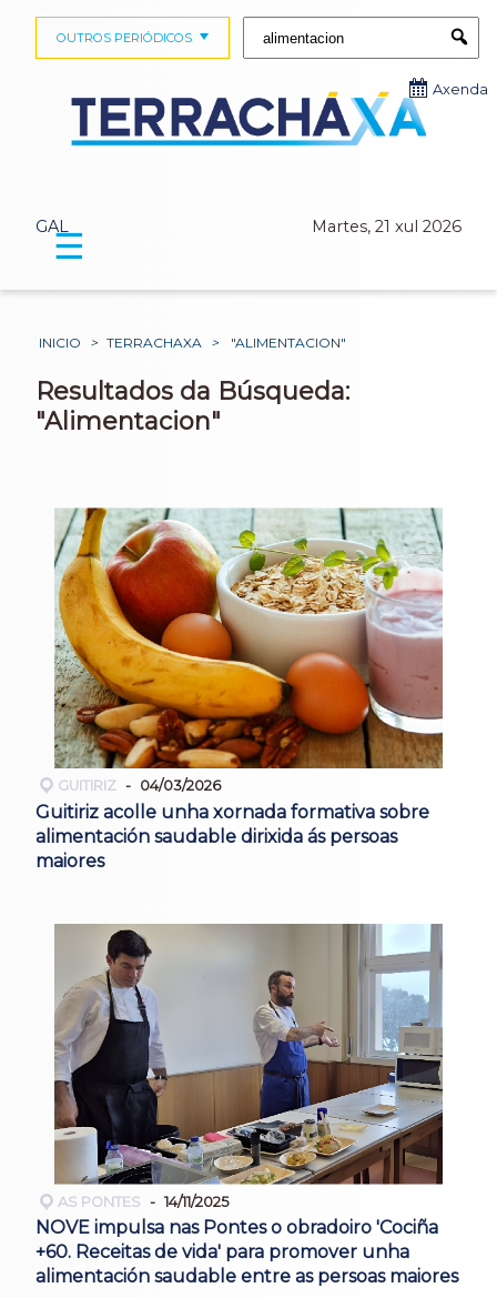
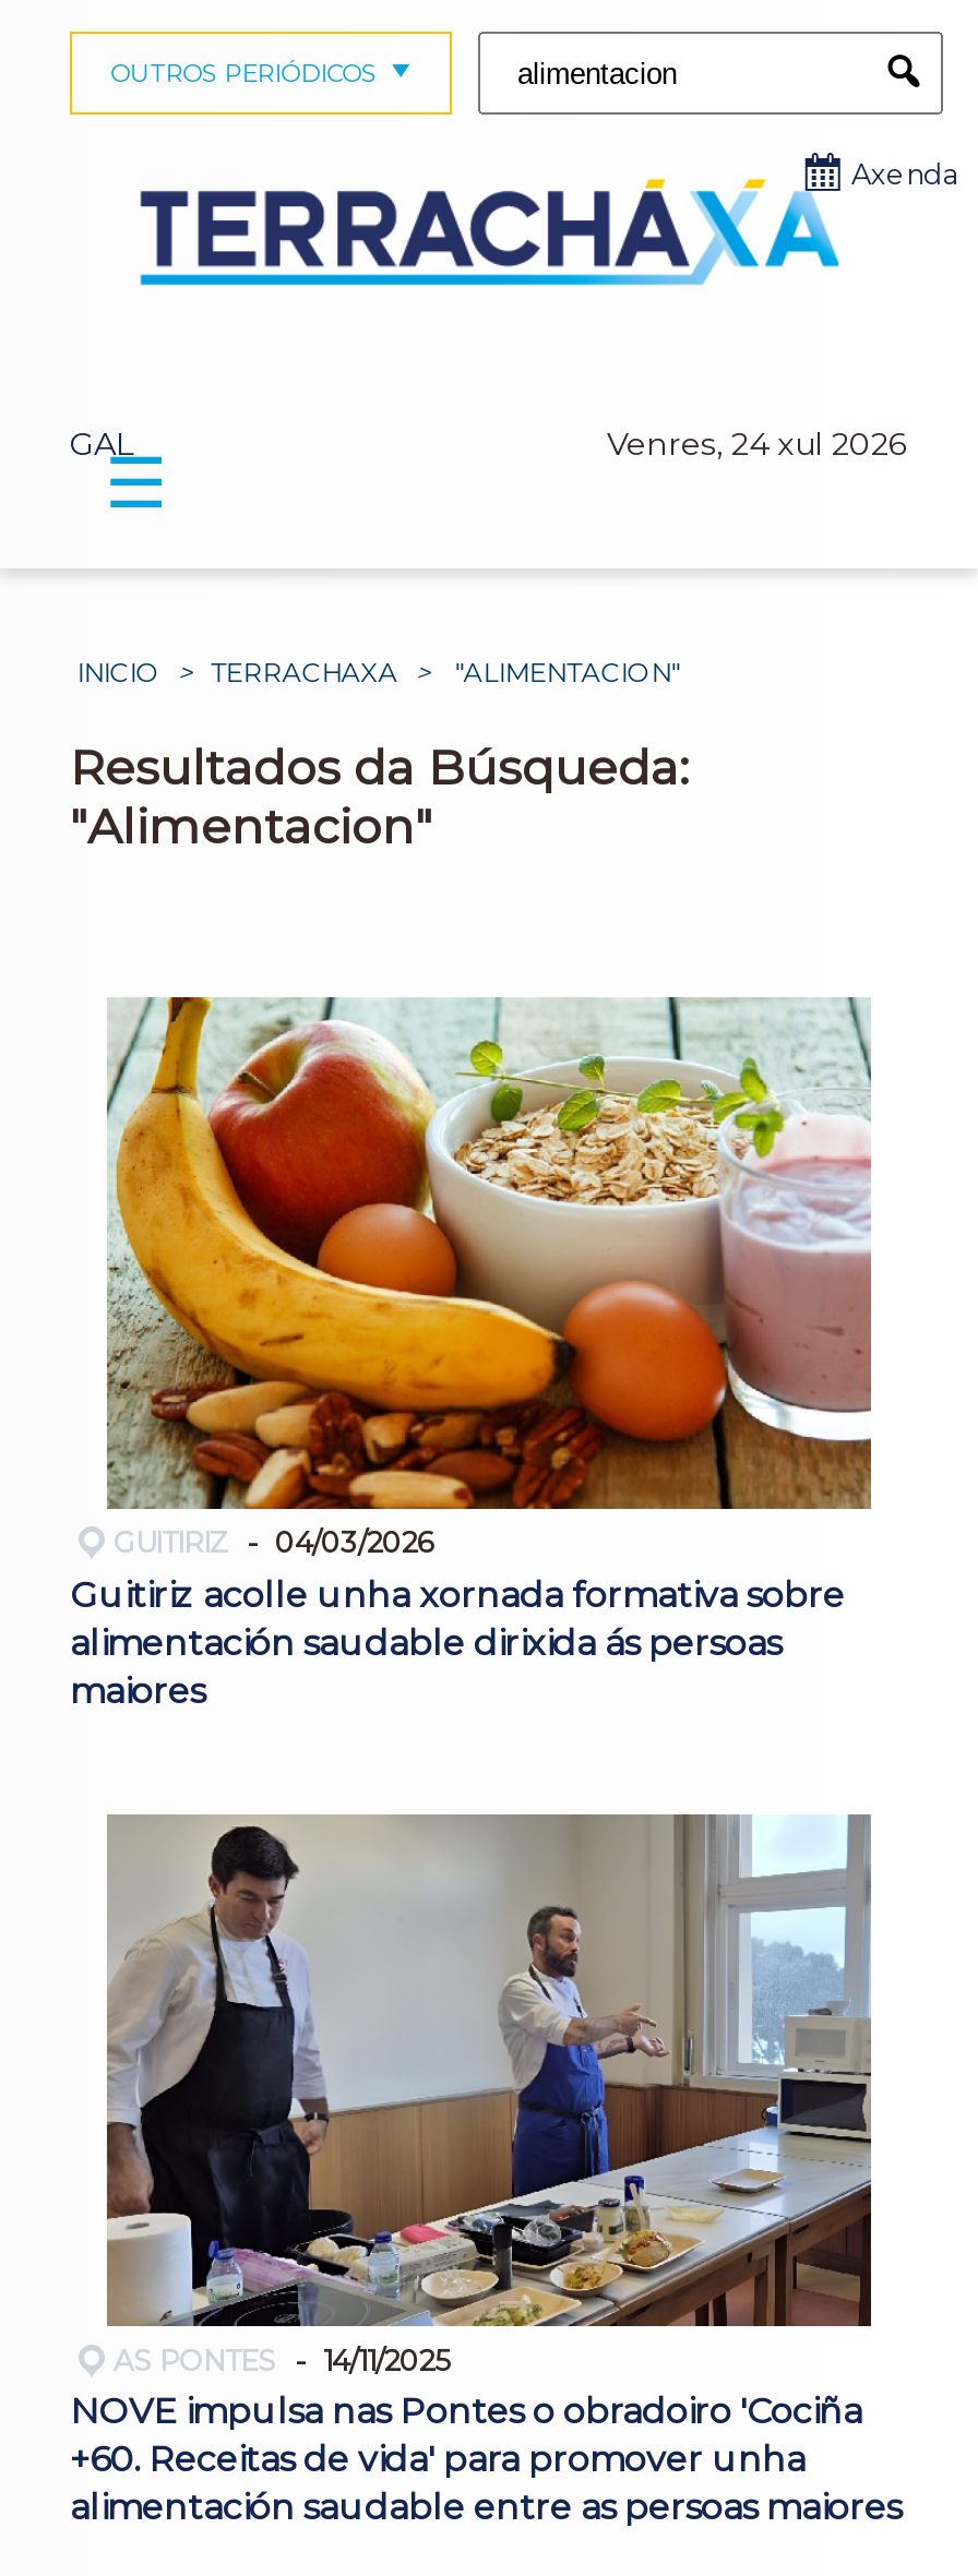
[312,217,461,237] Martes, 21 xul 2026 -> [607,425,908,464] Venres, 24 xul 2026

